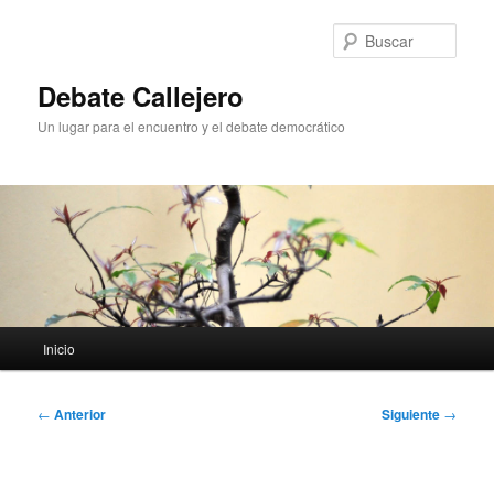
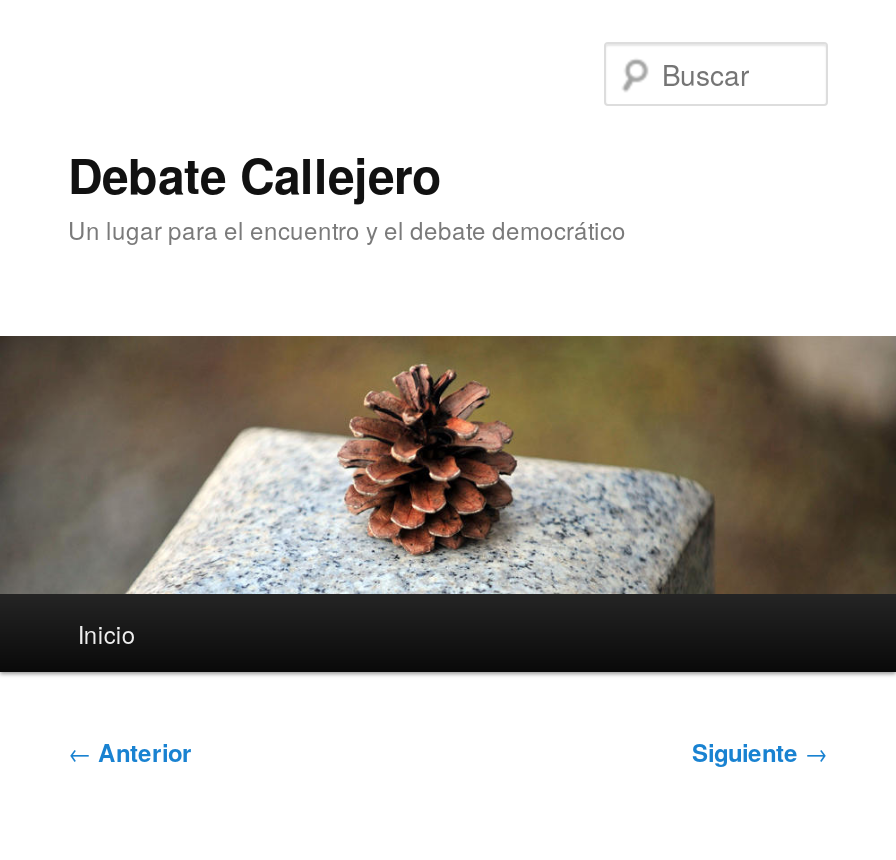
[3,185,491,328] [image] -> [6,334,890,596] [image]

